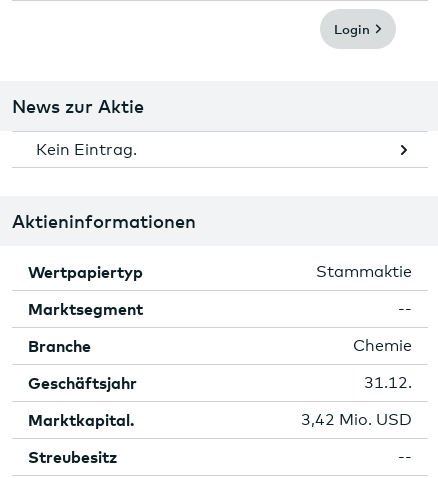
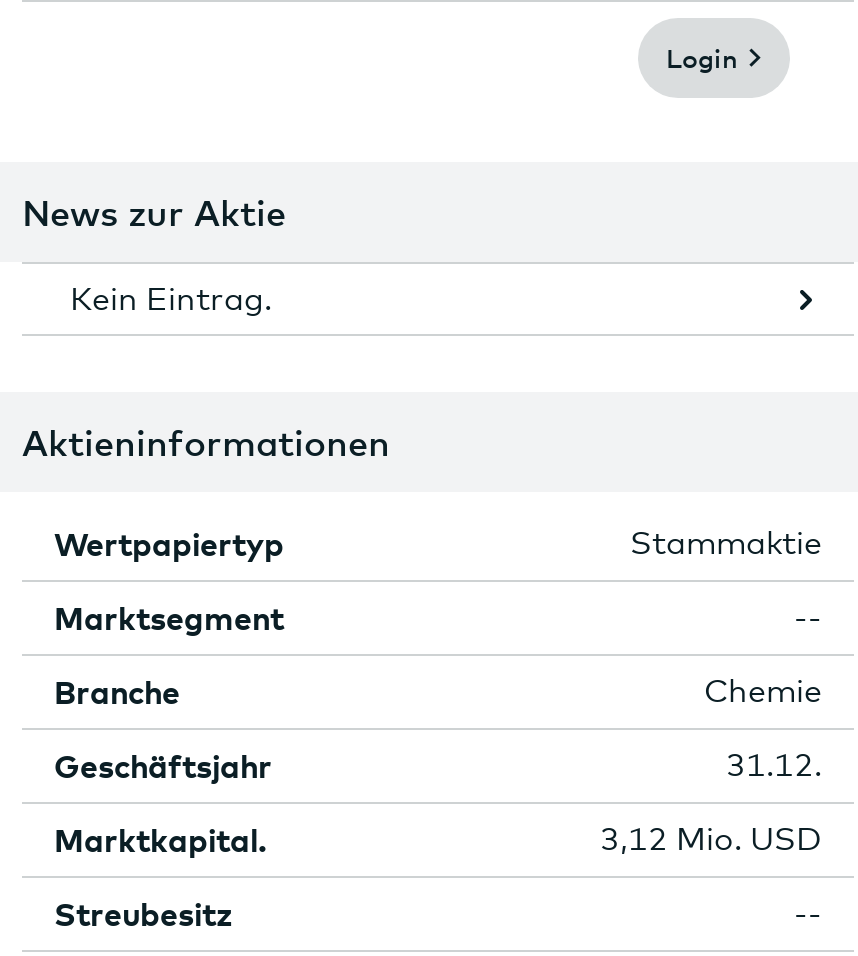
[301,410,412,429] 3,42 Mio. USD -> [600,820,822,858] 3,12 Mio. USD

